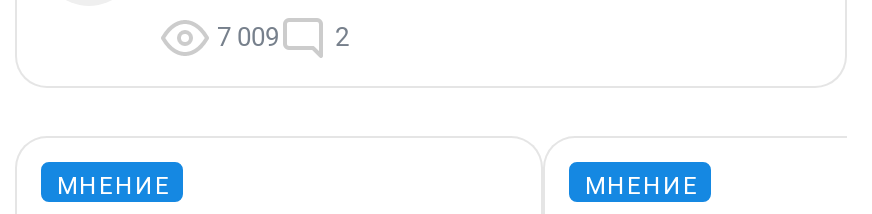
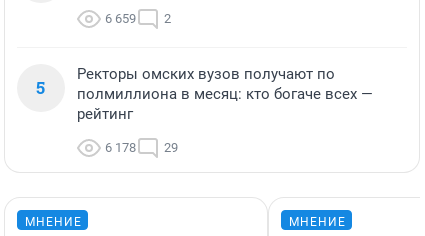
[217,21,349,51] 7 009 2 -> [105,11,171,26] 6 659 2
none -> [36,76,46,99] 5
none -> [77,65,373,155] Ректоры омских вузов получают по | полмиллиона в месяц: кто богаче всех — | рейтинг | 6 178 | 29

